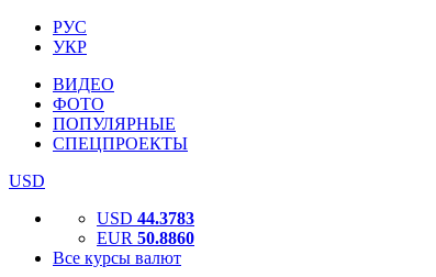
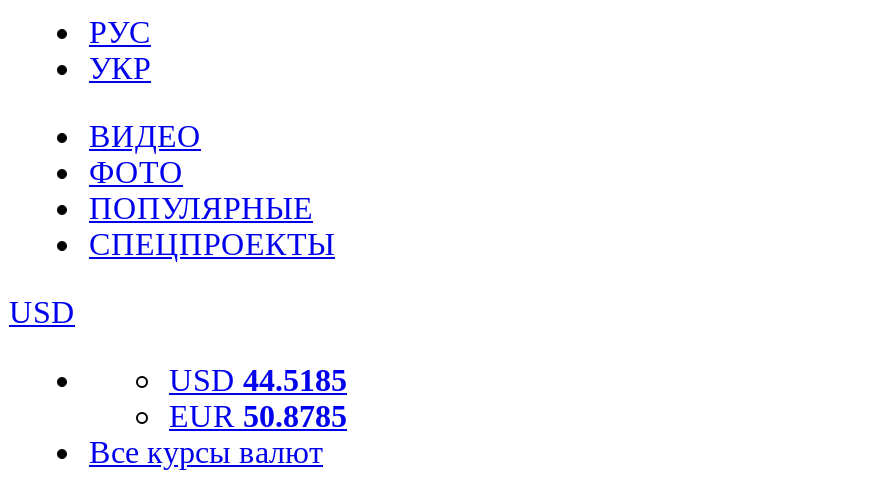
[97,209,194,228] USD 44.3783 -> [169,363,347,397] USD 44.5185
[97,229,194,247] EUR 50.8860 -> [169,399,347,433] EUR 50.8785

